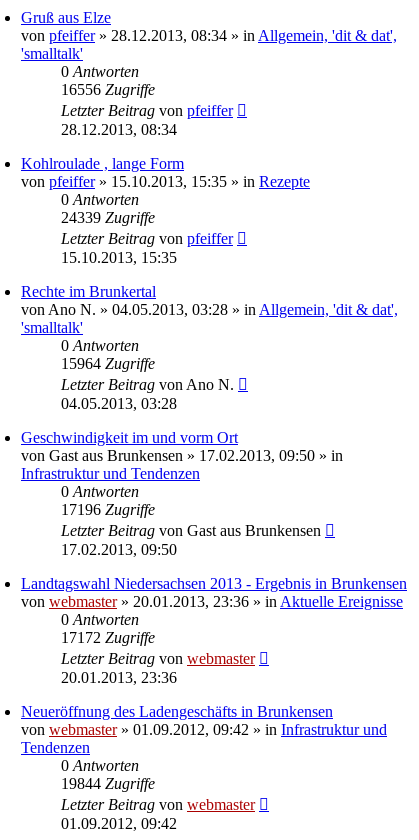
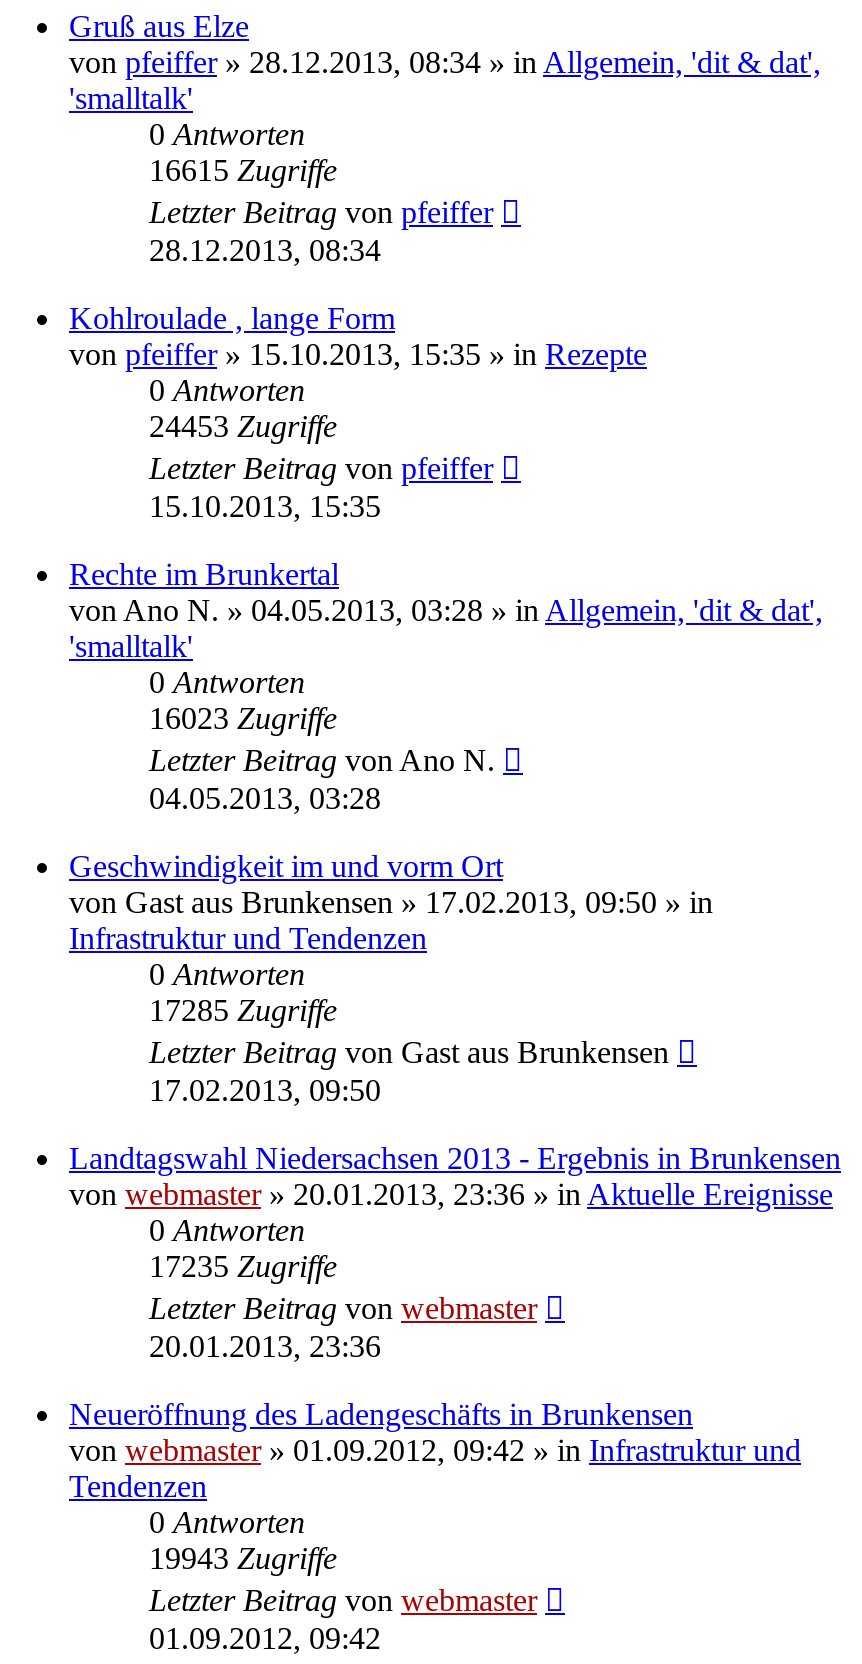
[61,81,155,98] 16556 Zugriffe -> [149,153,337,187] 16615 Zugriffe
[61,209,155,226] 24339 Zugriffe -> [149,409,337,443] 24453 Zugriffe
[61,355,155,372] 15964 Zugriffe -> [149,701,337,735] 16023 Zugriffe
[61,501,155,518] 17196 Zugriffe -> [149,993,337,1027] 17285 Zugriffe
[61,629,155,646] 17172 Zugriffe -> [149,1249,337,1283] 17235 Zugriffe
[61,775,155,792] 19844 Zugriffe -> [149,1541,337,1575] 19943 Zugriffe

